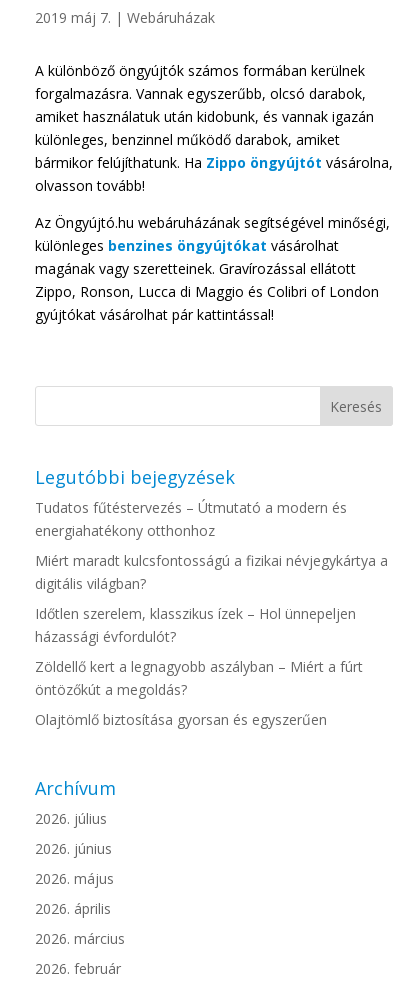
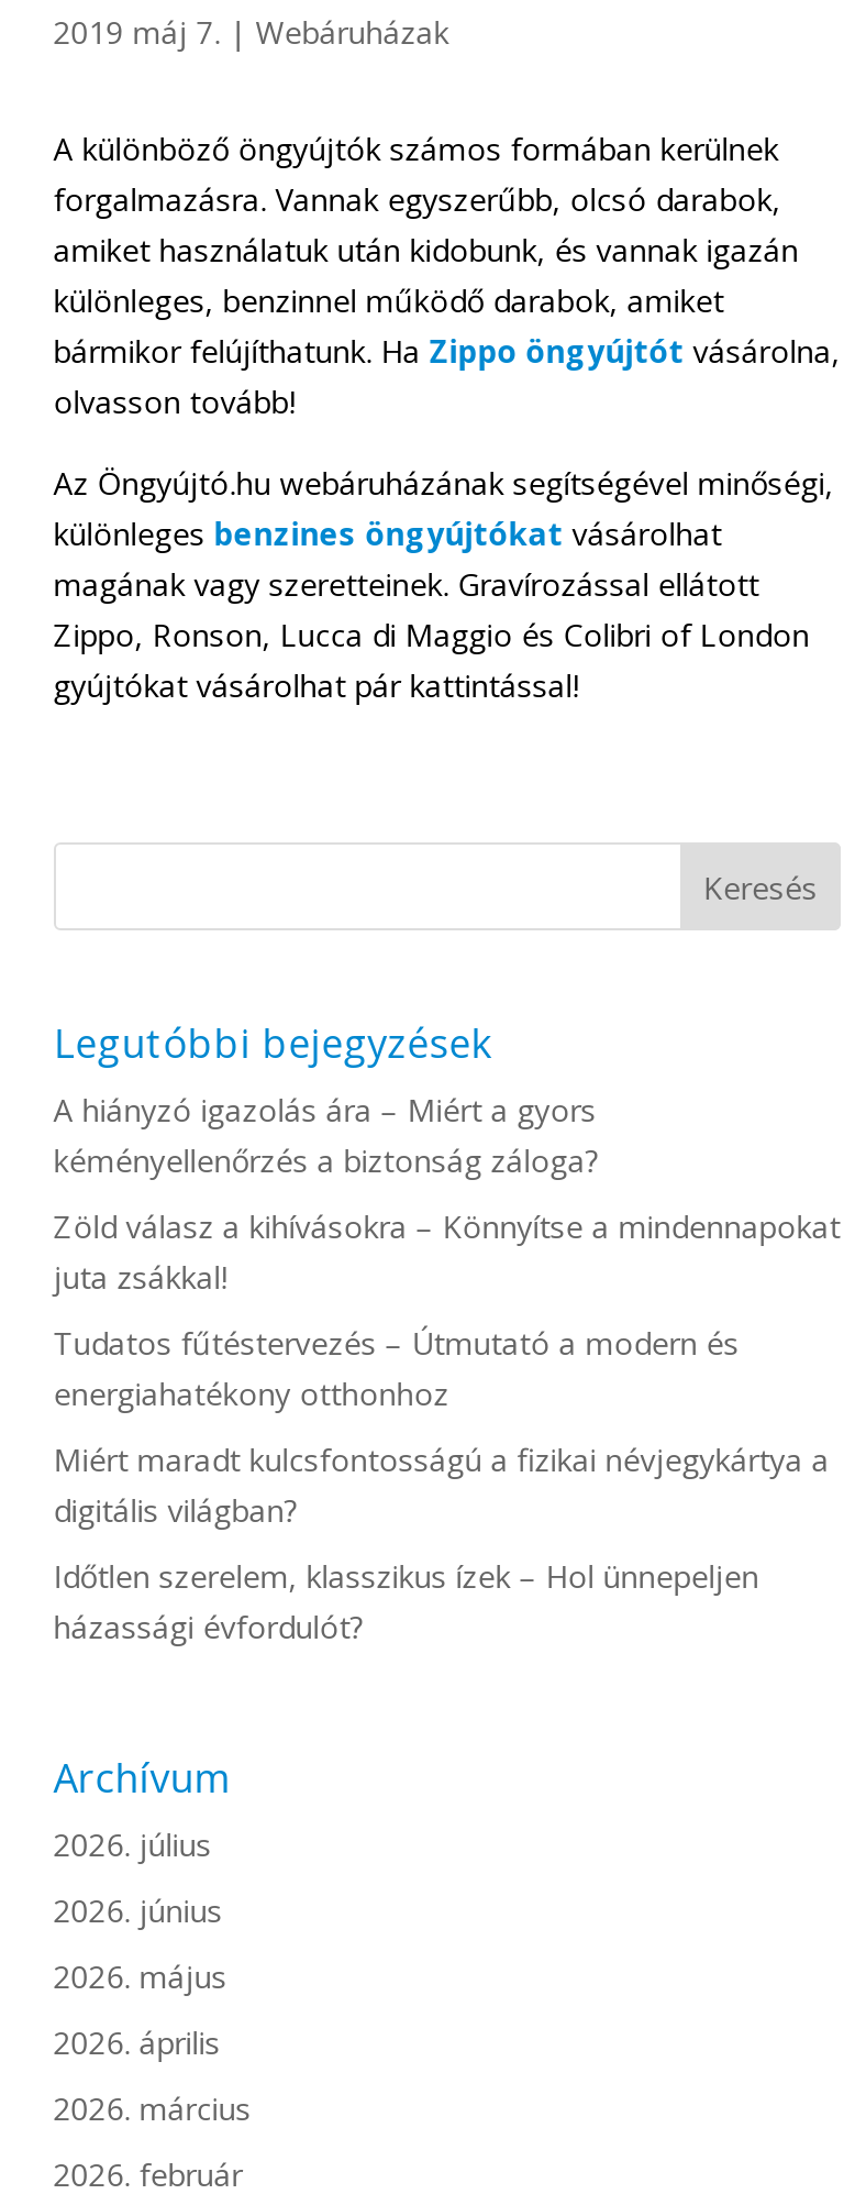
none -> [53,1088,840,1297] A hiányzó igazolás ára – Miért a gyors | kéményellenőrzés a biztonság záloga? | Zöld válasz a kihívásokra – Könnyítse a mindennapokat | juta zsákkal!
moved [35,498,388,646] -> [53,1321,829,1647]: Tudatos fűtéstervezés – Útmutató a modern és | energiahatékony otthonhoz | Miért maradt kulcsfontosságú a fizikai névjegykártya a | digitális világban? | Időtlen szerelem, klasszikus ízek – Hol ünnepeljen | házassági évfordulót?
[35,657,363,729] Zöldellő kert a legnagyobb aszályban – Miért a fúrt | öntözőkút a megoldás? | Olajtömlő biztosítása gyorsan és egyszerűen -> none

